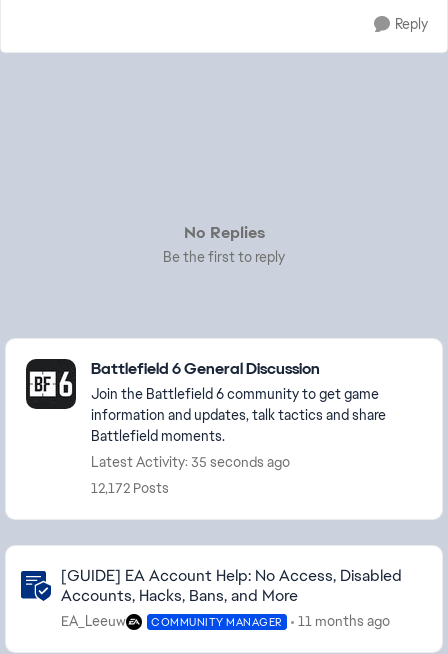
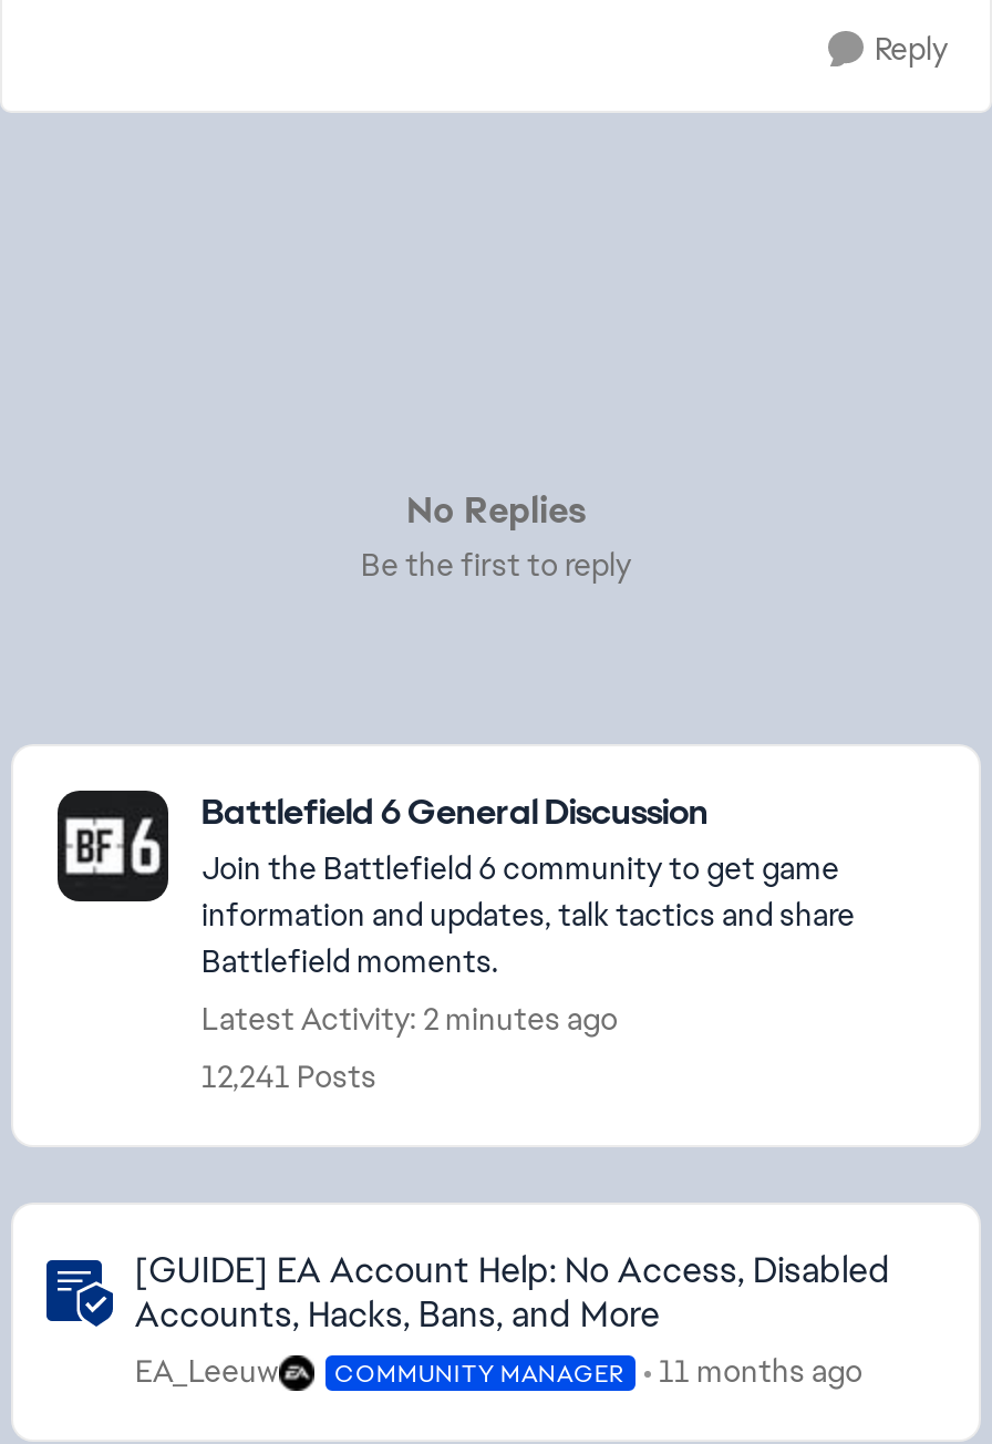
[91,453,290,471] Latest Activity: 35 seconds ago -> [201,999,618,1039] Latest Activity: 2 minutes ago
[91,479,169,497] 12,172 Posts -> [201,1056,376,1096] 12,241 Posts

